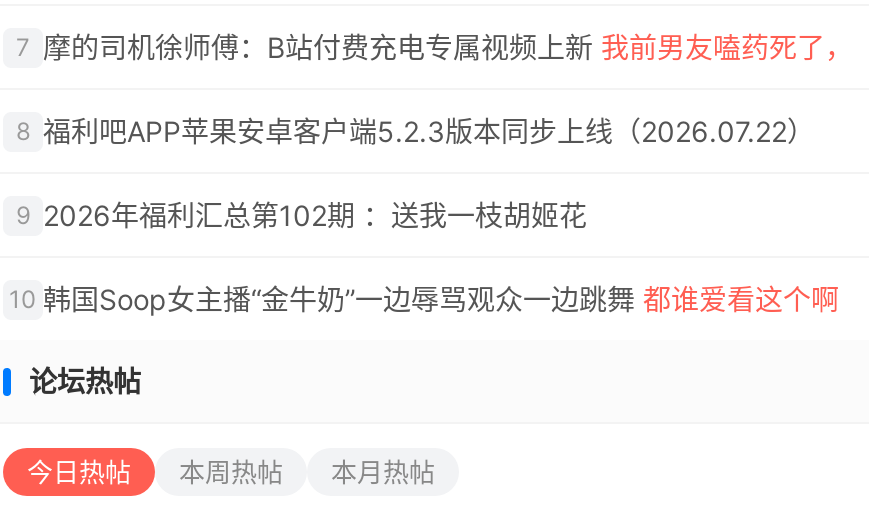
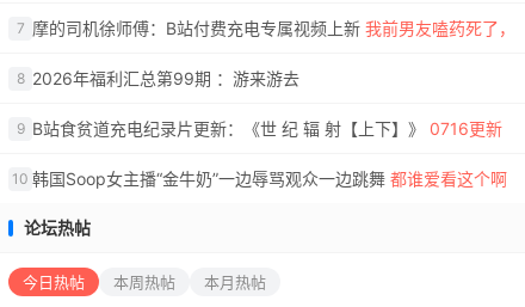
[16,114,815,148] 8 福利吧APP苹果安卓客户端5.2.3版本同步上线（2026.07.22） -> [16,68,299,89] 8 2026年福利汇总第99期 ：游来游去
[16,198,587,232] 9 2026年福利汇总第102期 ：送我一枝胡姬花 -> [16,118,502,139] 9 B站食贫道充电纪录片更新：《世 纪 辐 射【上下】》0716更新

